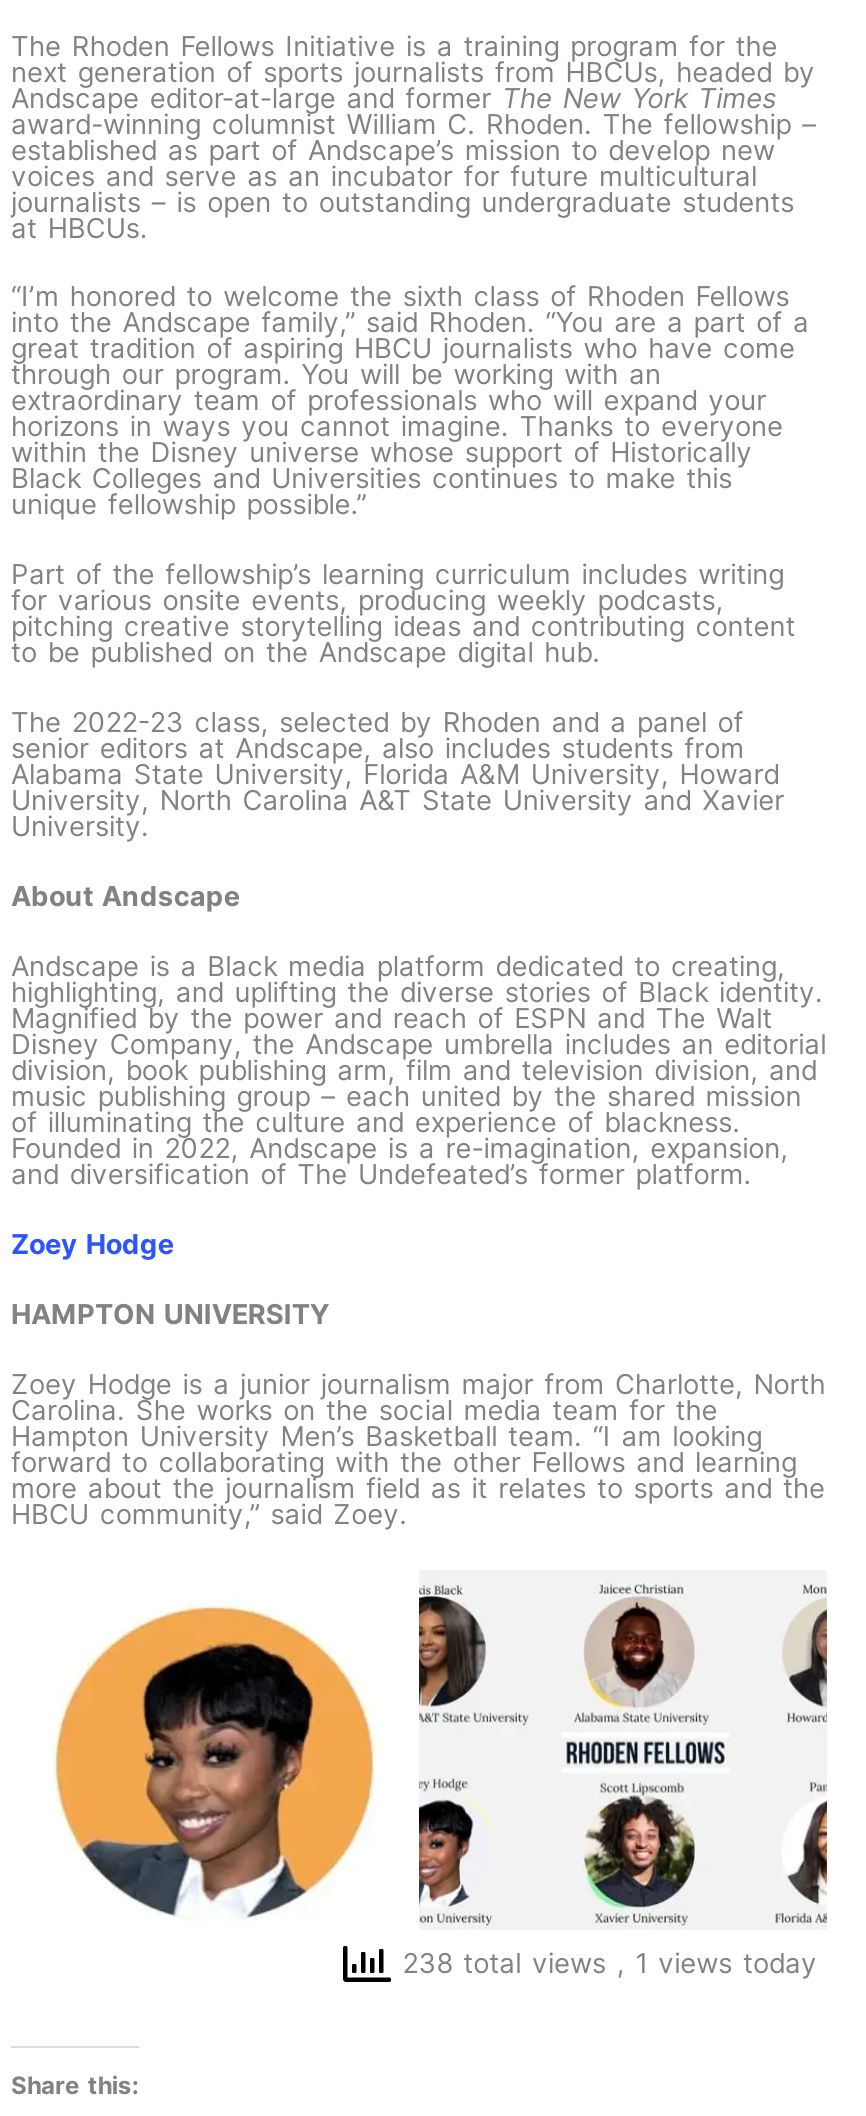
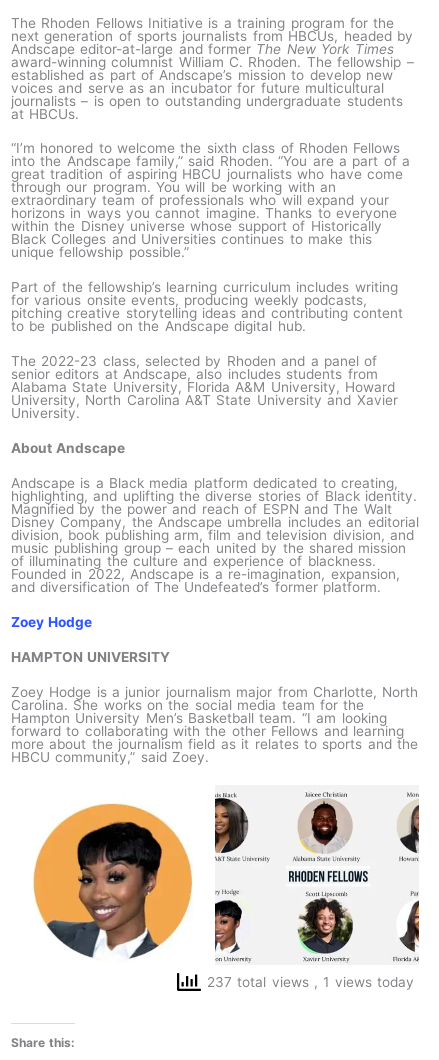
[392,1947,817,1979] 238 total views, 1 views today -> [201,974,414,990] 237 total views, 1 views today

